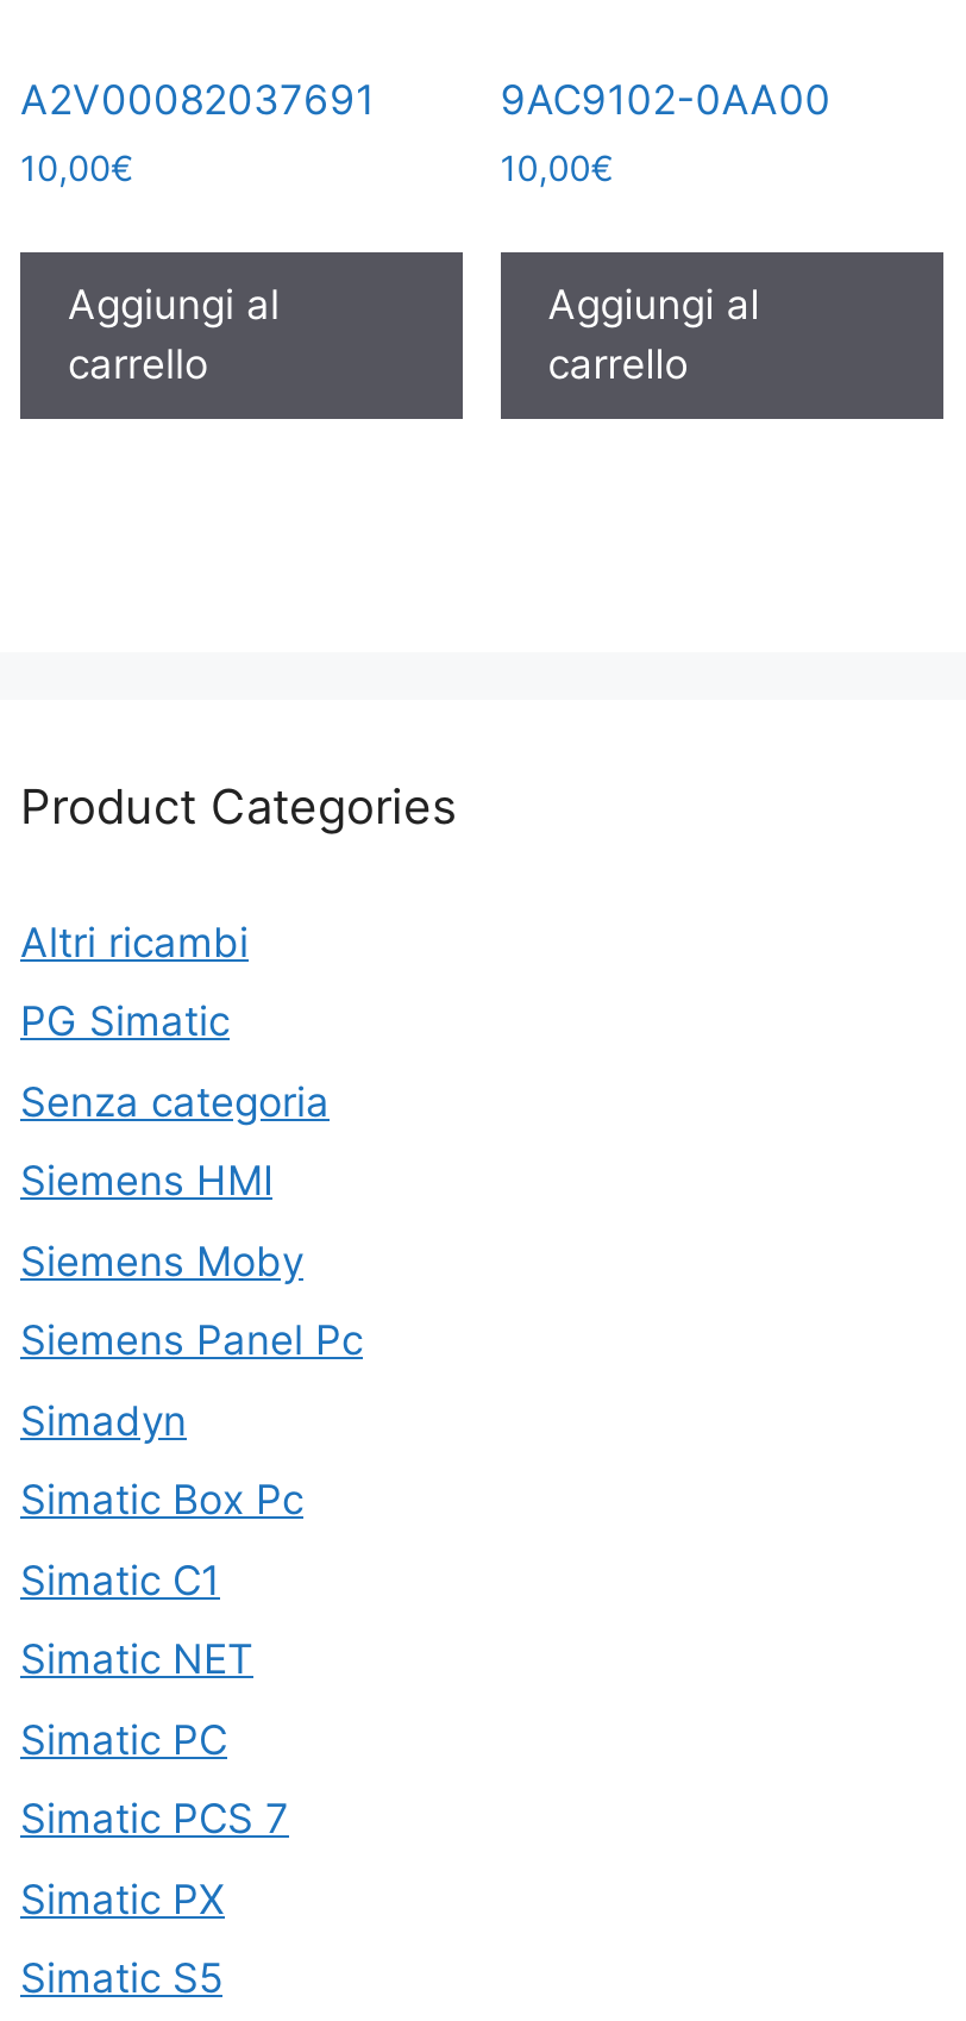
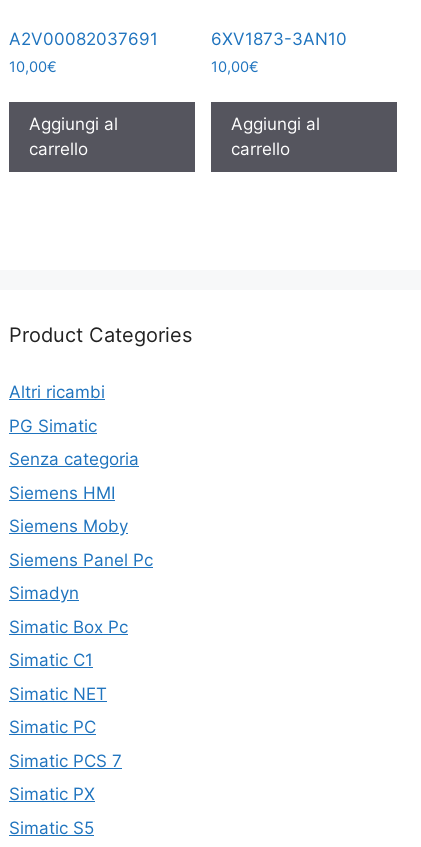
[500,76,831,124] 9AC9102-0AA00 -> [211,29,347,49] 6XV1873-3AN10

